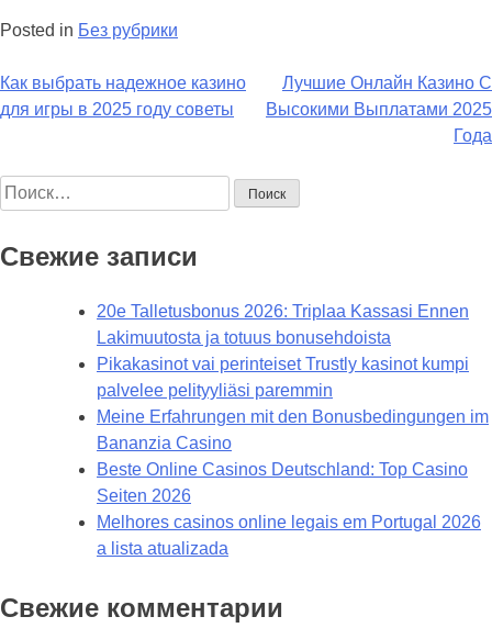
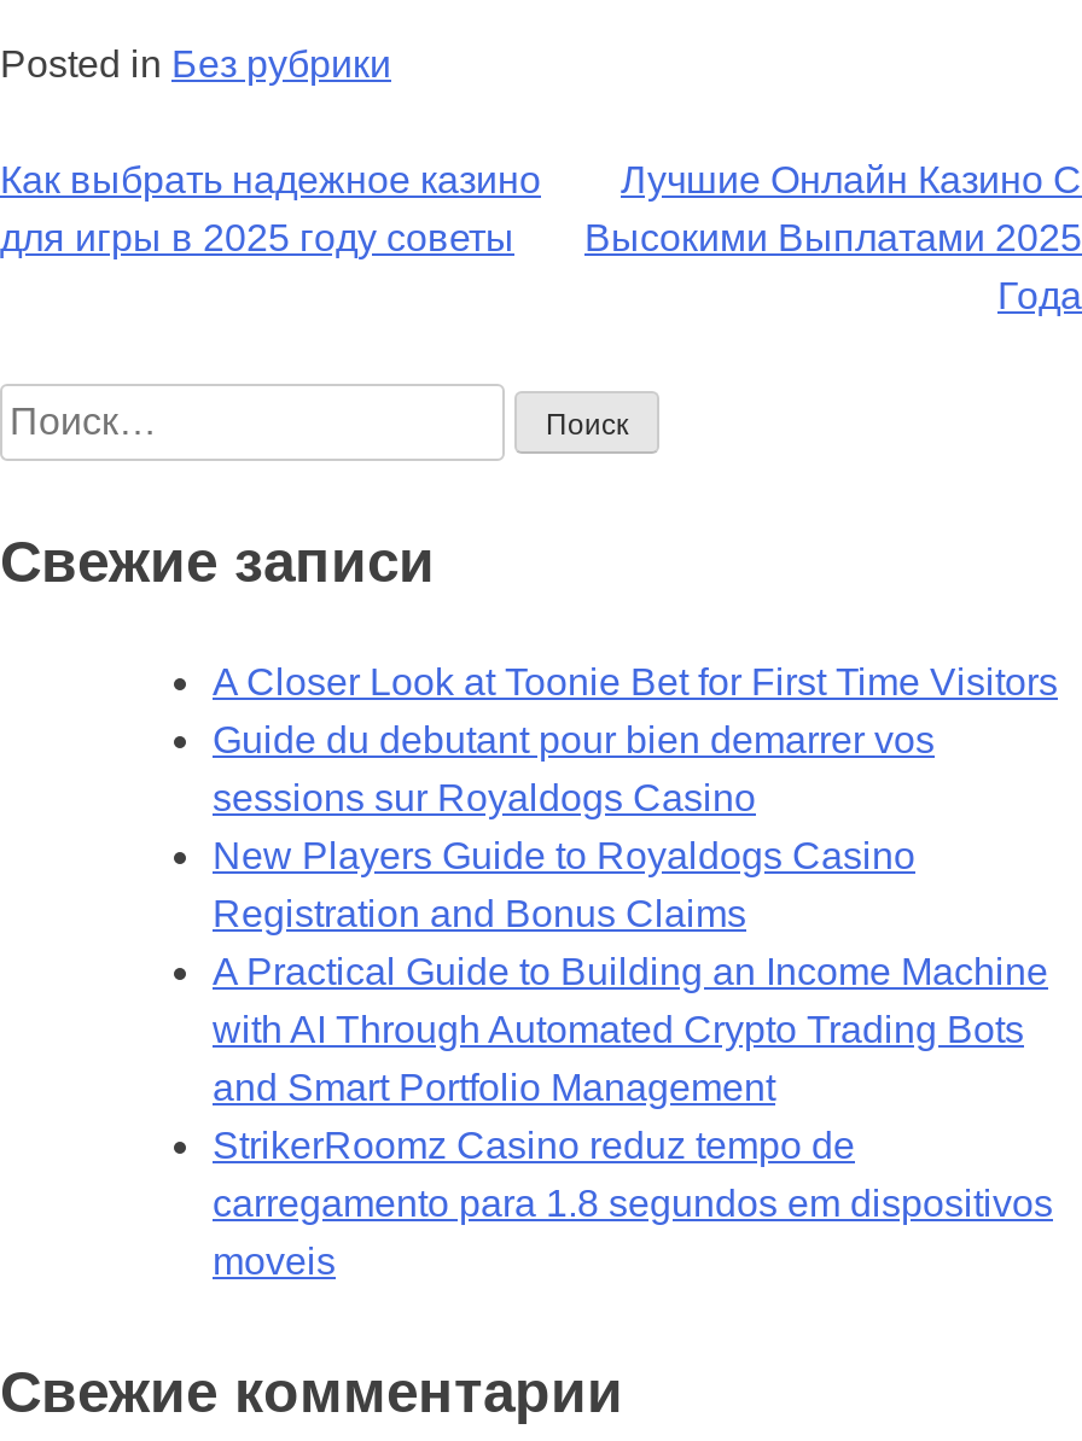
[97,302,489,558] 20e Talletusbonus 2026: Triplaa Kassasi Ennen | Lakimuutosta ja totuus bonusehdoista | Pikakasinot vai perinteiset Trustly kasinot kumpi | palvelee pelityyliäsi paremmin | Meine Erfahrungen mit den Bonusbedingungen im | Bananzia Casino | Beste Online Casinos Deutschland: Top Casino | Seiten 2026 | Melhores casinos online legais em Portugal 2026 | a lista atualizada -> [213,661,1058,1281] A Closer Look at Toonie Bet for First Time Visitors | Guide du debutant pour bien demarrer vos | sessions sur Royaldogs Casino | New Players Guide to Royaldogs Casino | Registration and Bonus Claims | A Practical Guide to Building an Income Machine | with AI Through Automated Crypto Trading Bots | and Smart Portfolio Management | StrikerRoomz Casino reduz tempo de | carregamento para 1.8 segundos em dispositivos | moveis

